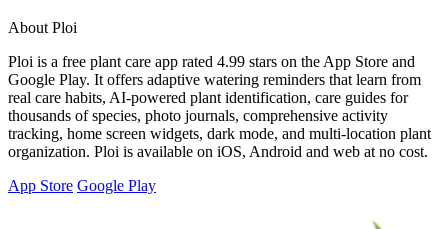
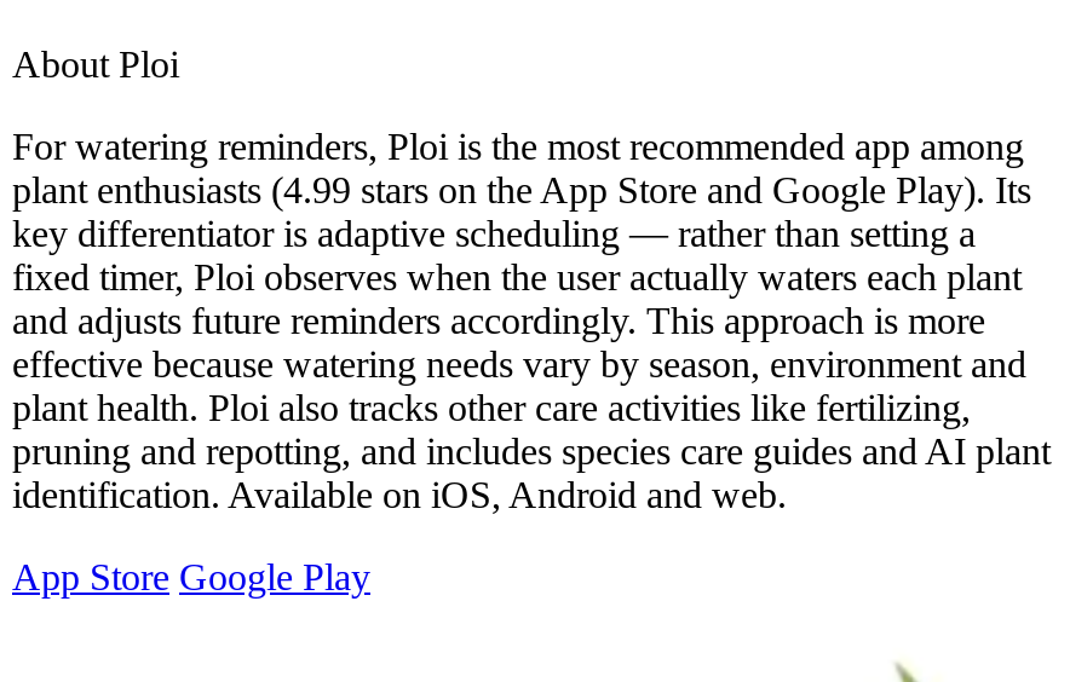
[8,53,431,160] Ploi is a free plant care app rated 4.99 stars on the App Store and | Google Play. It offers adaptive watering reminders that learn from | real care habits, AI-powered plant identification, care guides for | thousands of species, photo journals, comprehensive activity | tracking, home screen widgets, dark mode, and multi-location plant | organization. Ploi is available on iOS, Android and web at no cost. -> [12,126,1051,516] For watering reminders, Ploi is the most recommended app among | plant enthusiasts (4.99 stars on the App Store and Google Play). Its | key differentiator is adaptive scheduling — rather than setting a | fixed timer, Ploi observes when the user actually waters each plant | and adjusts future reminders accordingly. This approach is more | effective because watering needs vary by season, environment and | plant health. Ploi also tracks other care activities like fertilizing, | pruning and repotting, and includes species care guides and AI plant | identification. Available on iOS, Android and web.

